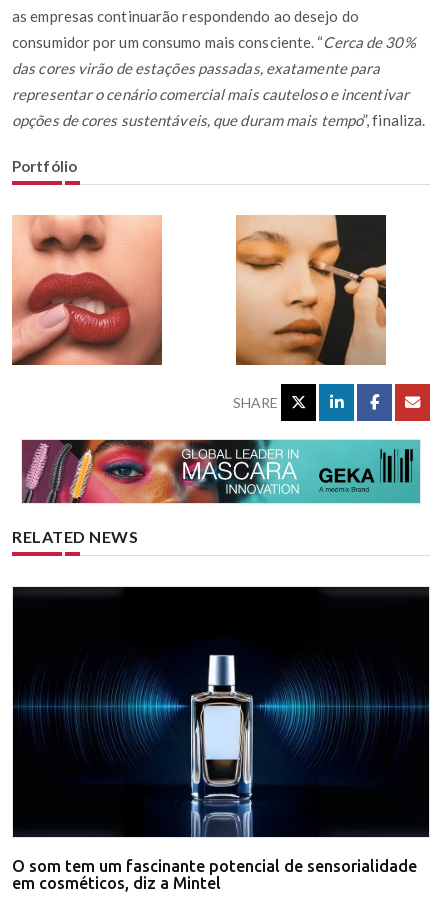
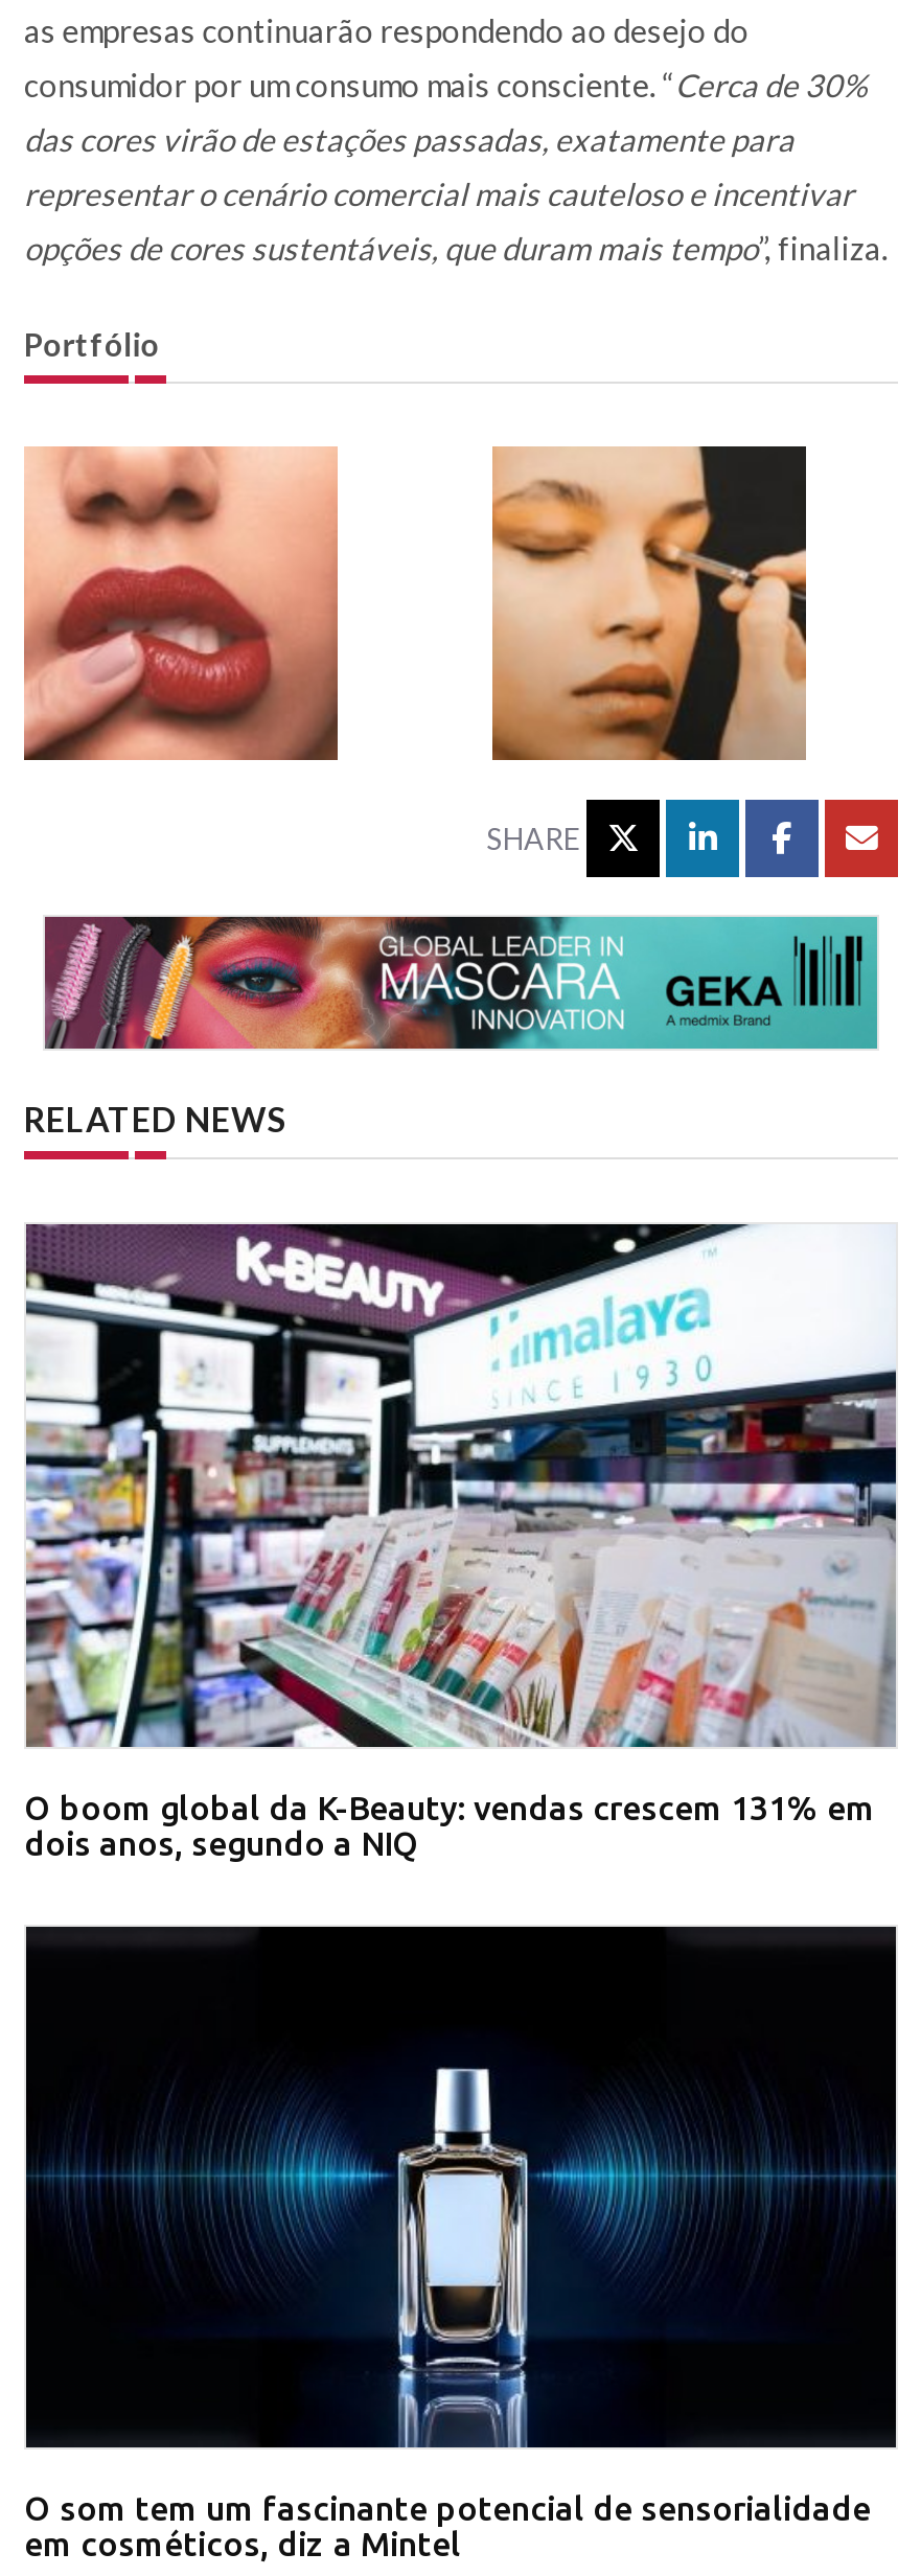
none -> [24,1222,898,1861] [image] | O boom global da K-Beauty: vendas crescem 131% em | dois anos, segundo a NIQ

